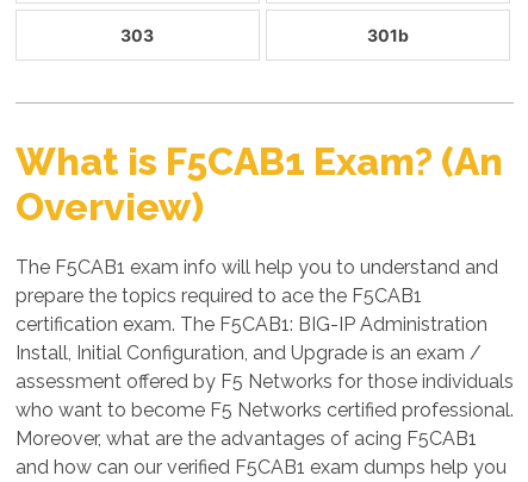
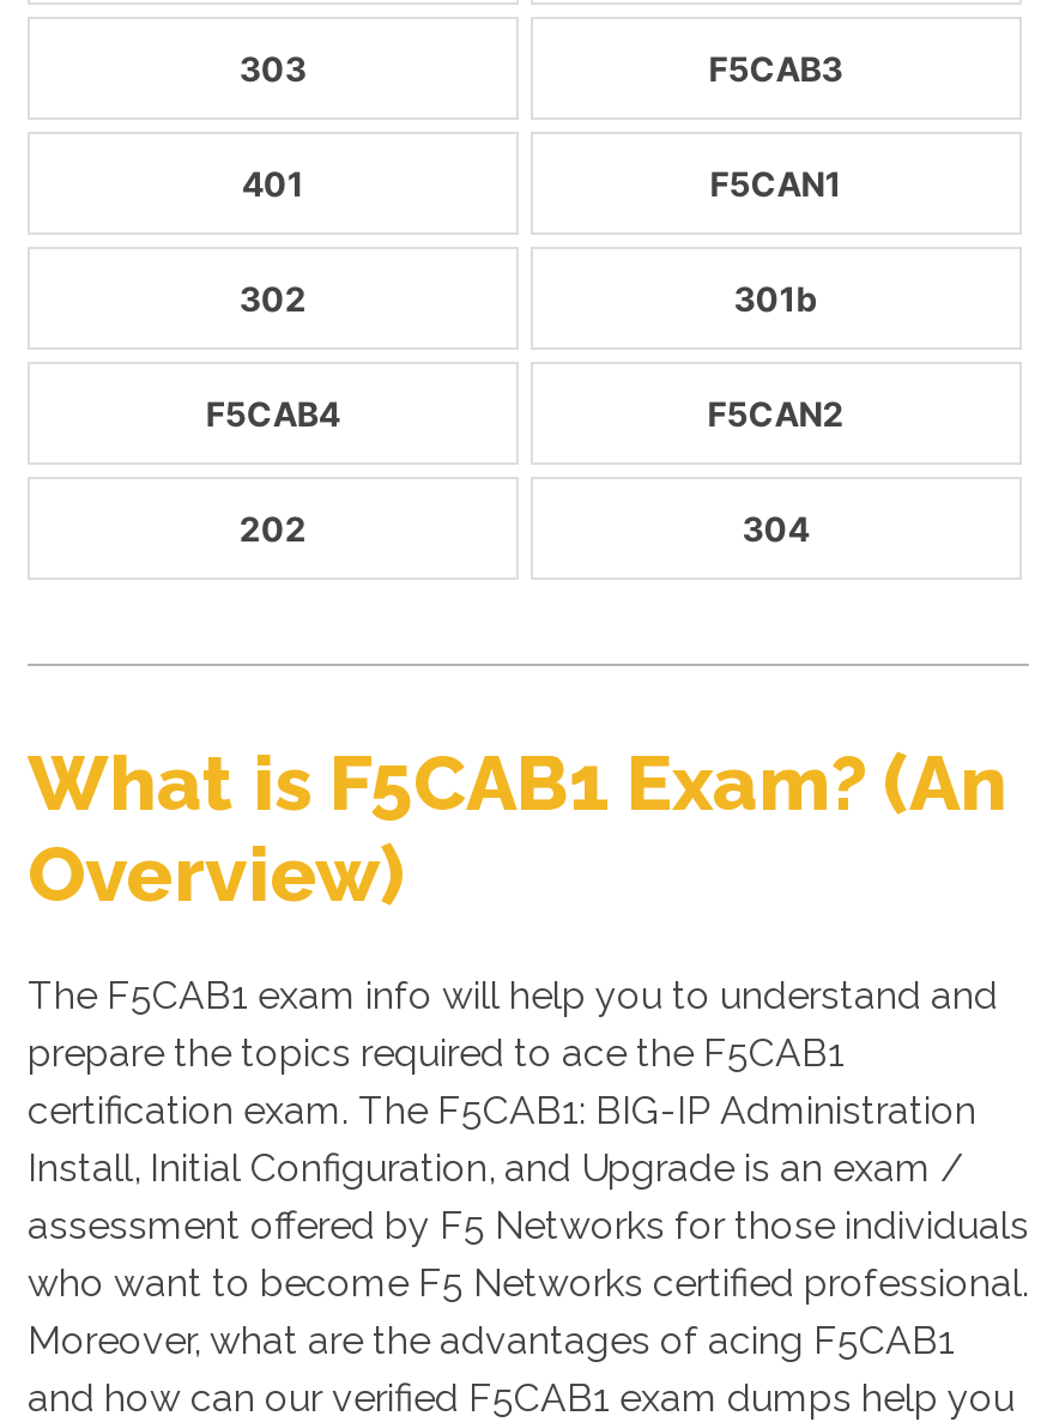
none -> [206,393,844,549] F5CAB4 | F5CAN2 | 202 | 304
none -> [239,48,843,319] F5CAB3 | 401 | F5CAN1 | 302

